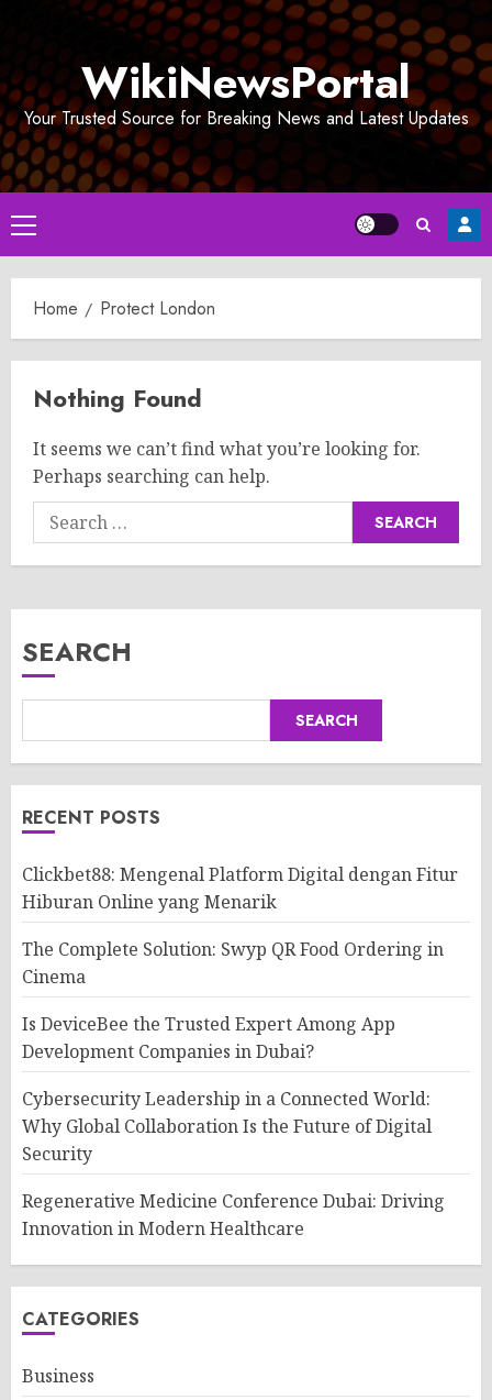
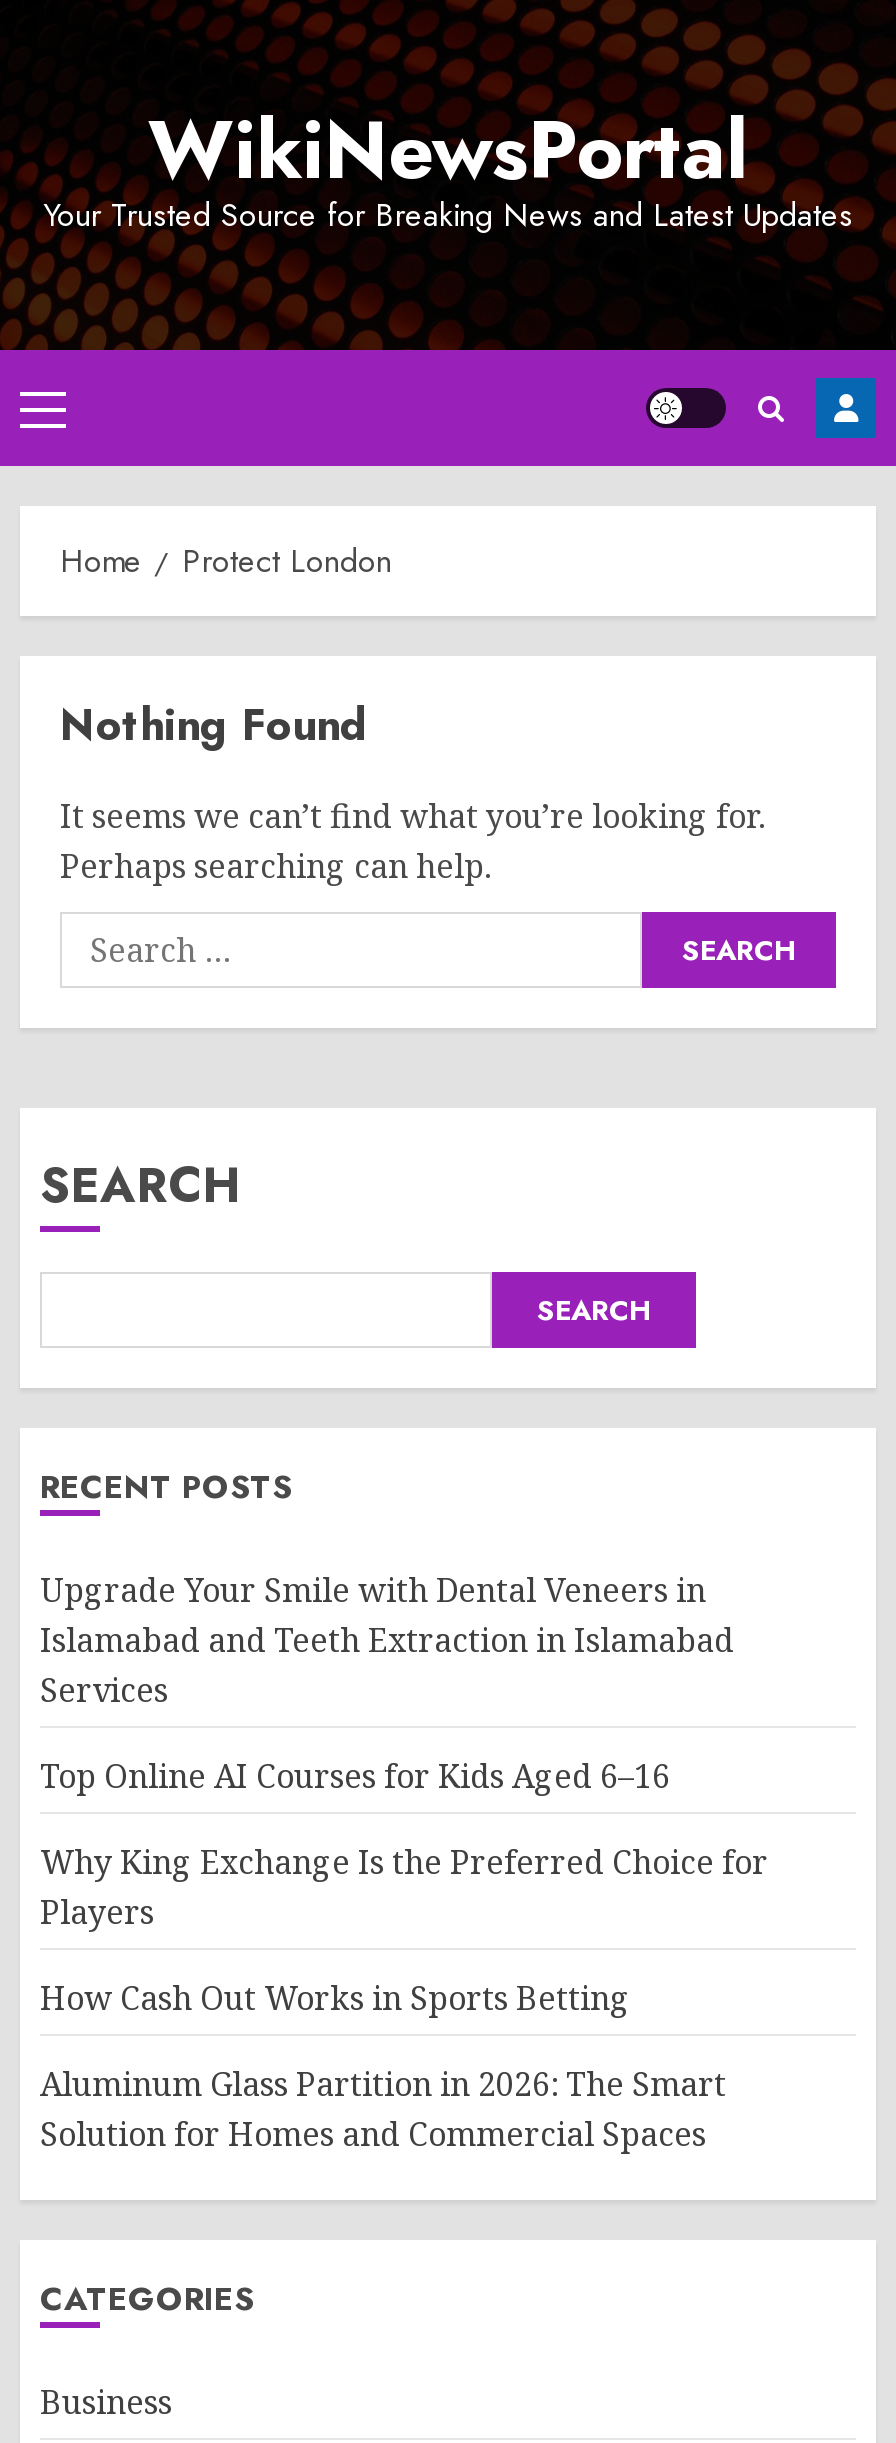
[22,862,458,914] Clickbet88: Mengenal Platform Digital dengan Fitur | Hiburan Online yang Menarik -> [40,1568,734,1712] Upgrade Your Smile with Dental Veneers in | Islamabad and Teeth Extraction in Islamabad | Services
[22,937,444,989] The Complete Solution: Swyp QR Food Ordering in | Cinema -> [40,1754,670,1798] Top Online AI Courses for Kids Aged 6–16
[22,1012,395,1063] Is DeviceBee the Trusted Expert Among App | Development Companies in Dubai? -> [40,1840,768,1934] Why King Exchange Is the Preferred Choice for | Players
[22,1087,432,1166] Cybersecurity Leadership in a Connected World: | Why Global Collaboration Is the Future of Digital | Security -> [40,1976,630,2020] How Cash Out Works in Sports Betting
[22,1189,445,1241] Regenerative Medicine Conference Dubai: Driving | Innovation in Modern Healthcare -> [40,2062,726,2156] Aluminum Glass Partition in 2026: The Smart | Solution for Homes and Commercial Spaces

